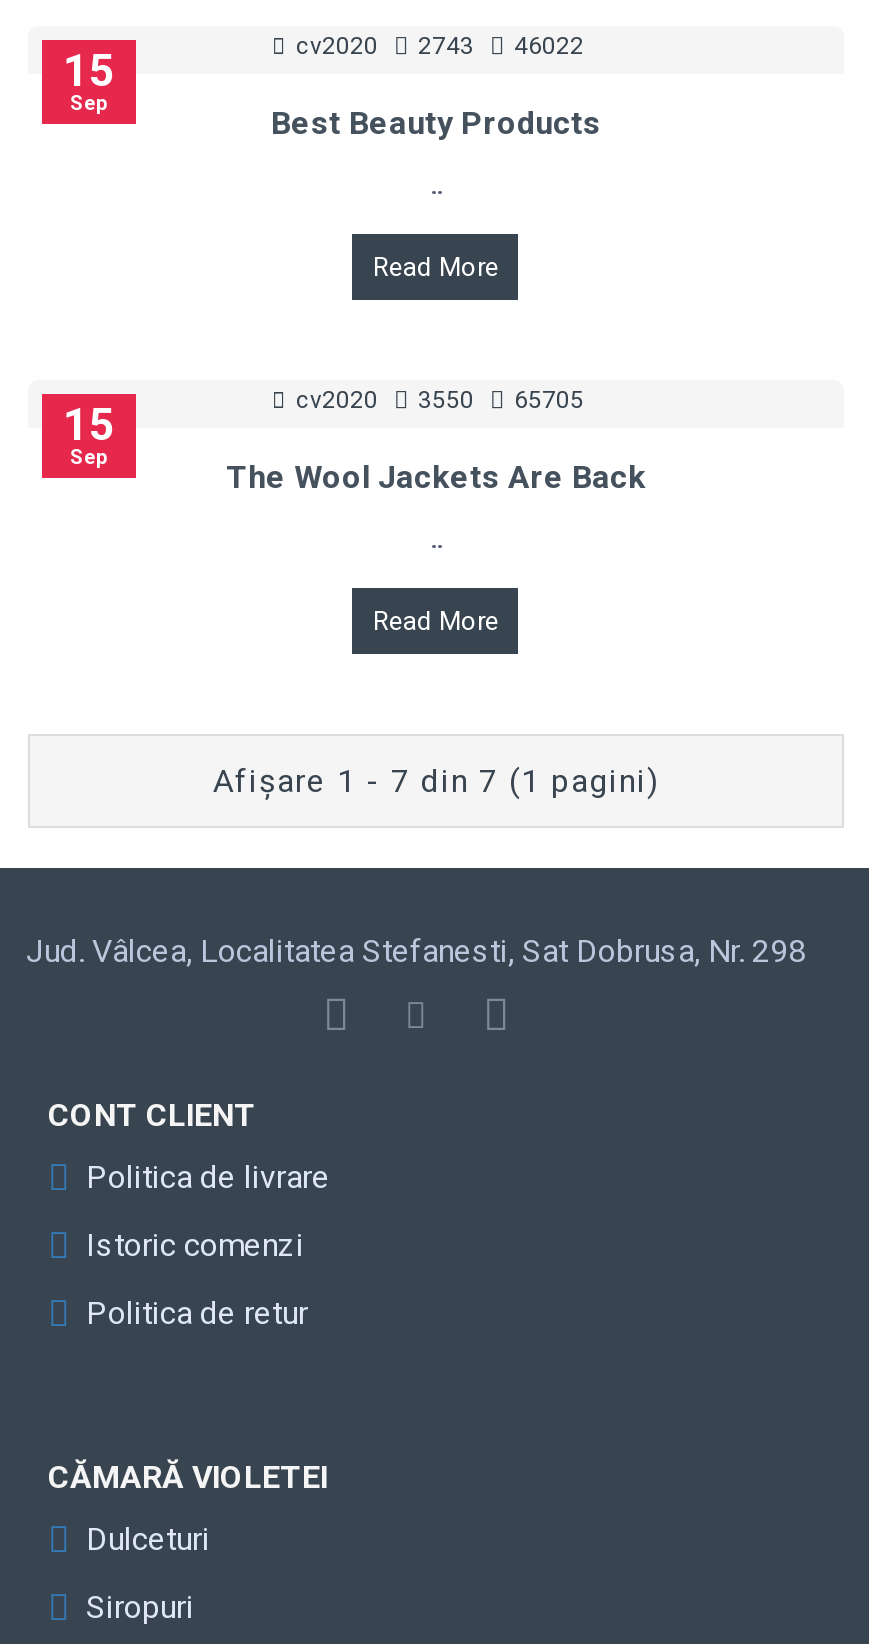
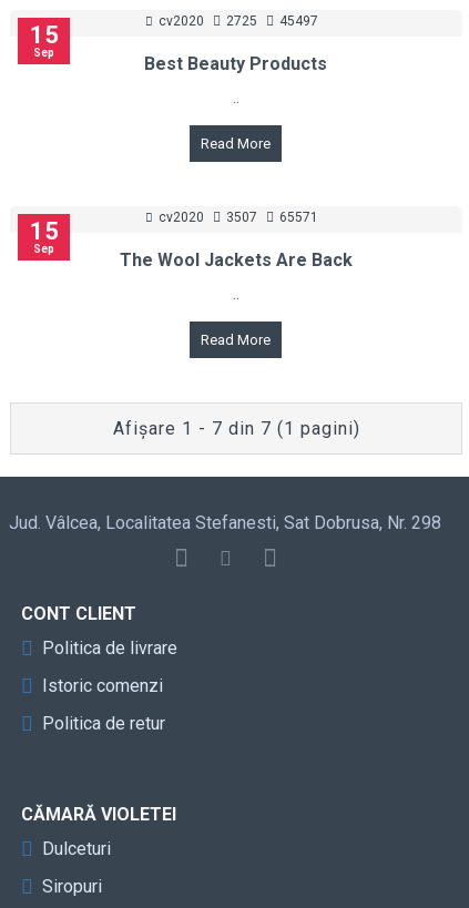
[418,32,474,60] 2743 -> [226,13,257,29] 2725
[514,32,584,60] 46022 -> [279,13,318,29] 45497
[418,386,474,414] 3550 -> [226,210,257,225] 3507
[514,386,584,414] 65705 -> [279,210,318,225] 65571

